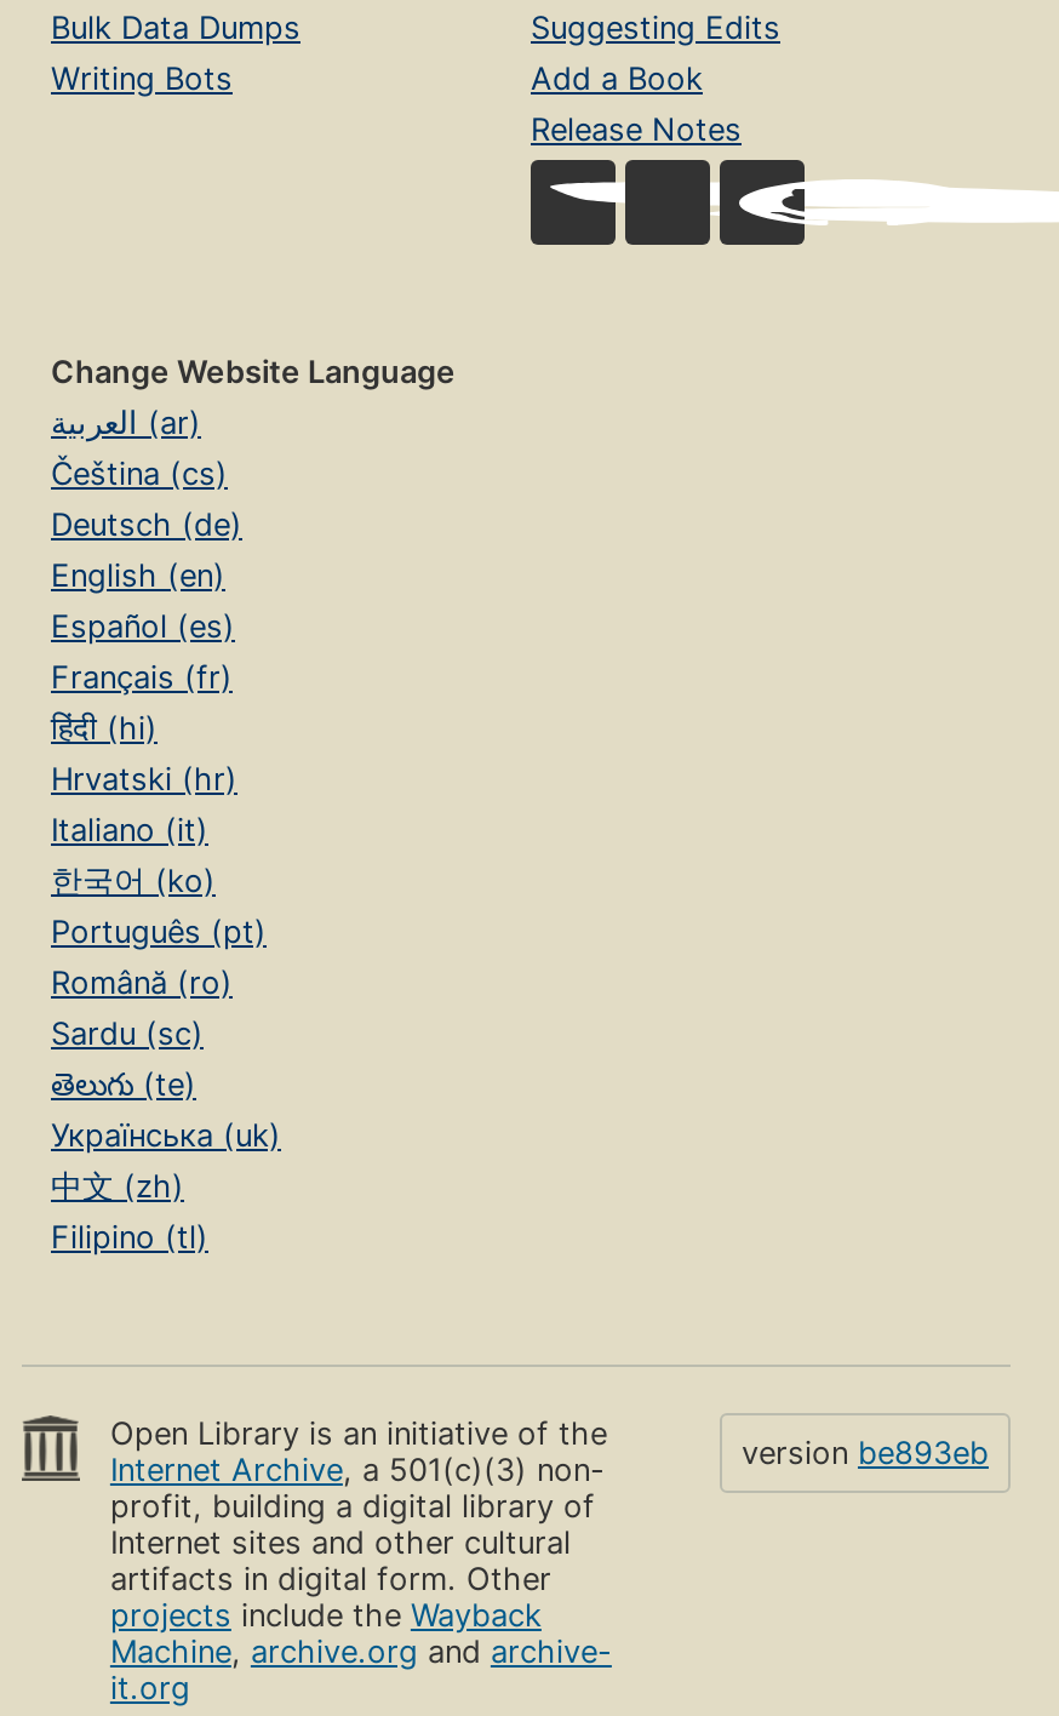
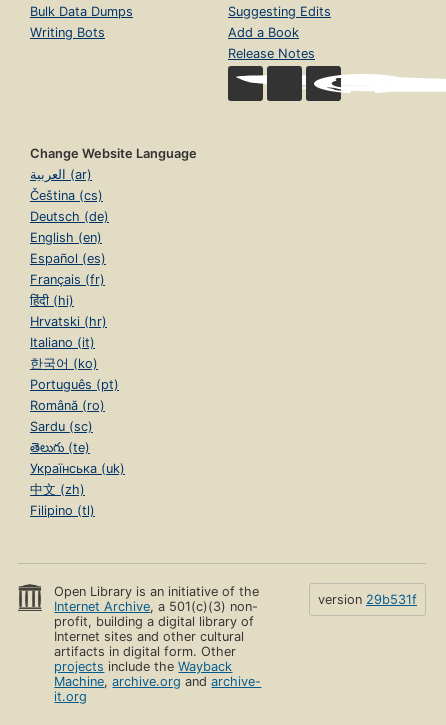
[742,1434,989,1470] version be893eb -> [318,592,417,607] version 29b531f

